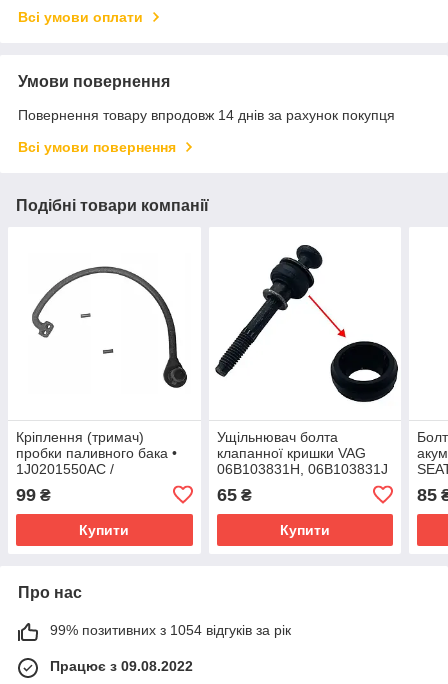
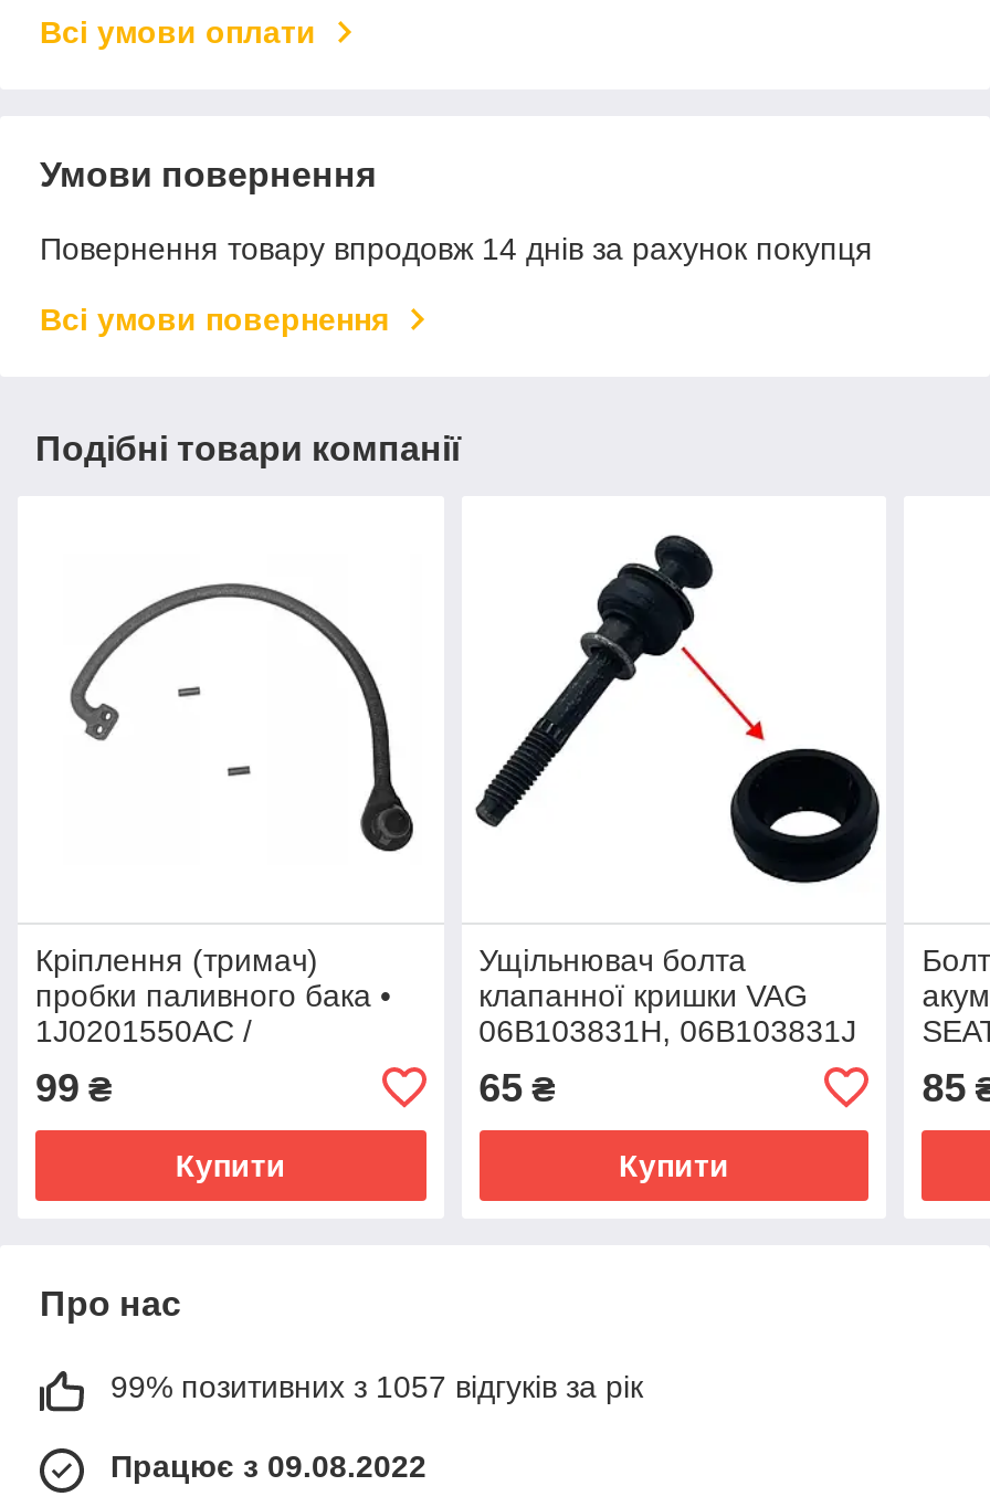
[50,622,291,638] 99% позитивних з 1054 відгуків за рік -> [110,1368,643,1404] 99% позитивних з 1057 відгуків за рік

